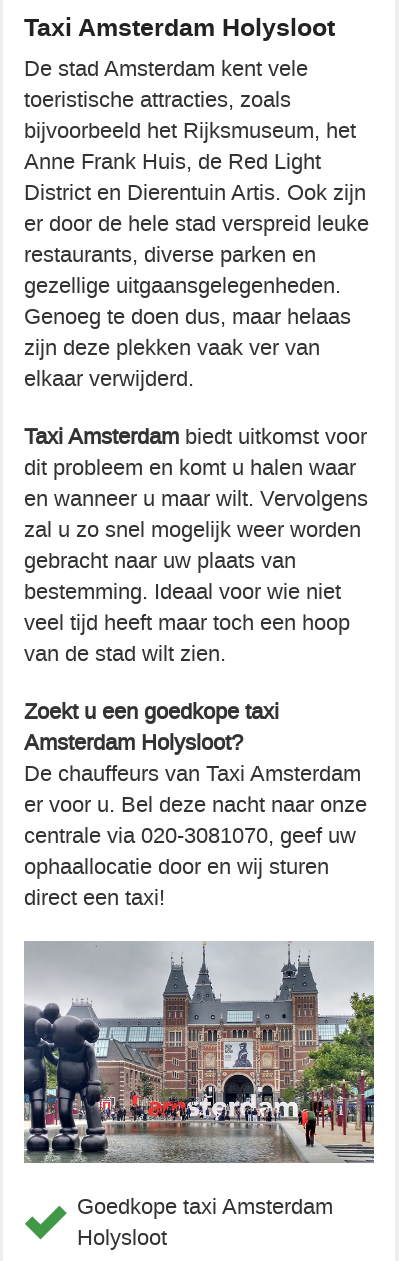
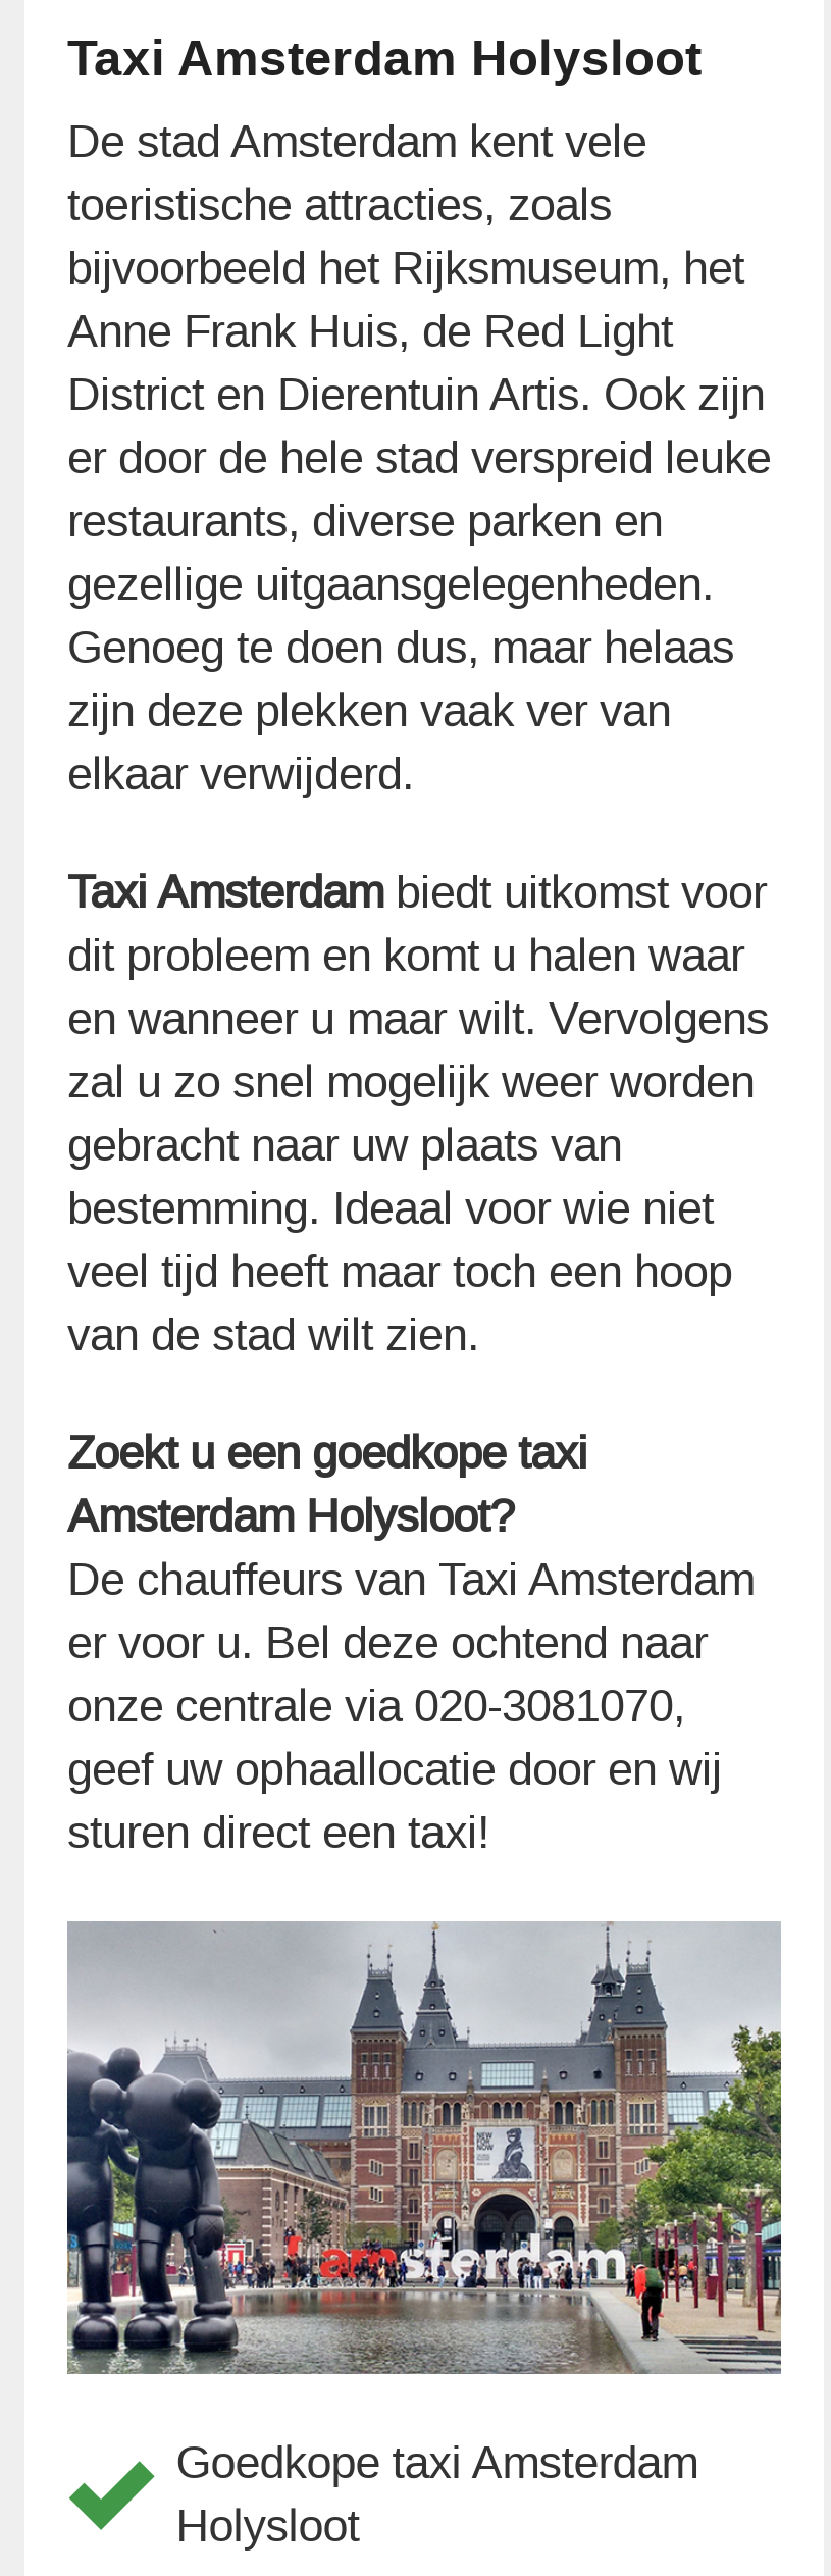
[24,789,367,911] er voor u. Bel deze nacht naar onze | centrale via 020-3081070, geef uw | ophaallocatie door en wij sturen | direct een taxi! -> [67,1612,722,1861] er voor u. Bel deze ochtend naar | onze centrale via 020-3081070, | geef uw ophaallocatie door en wij | sturen direct een taxi!

